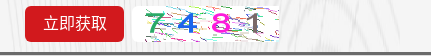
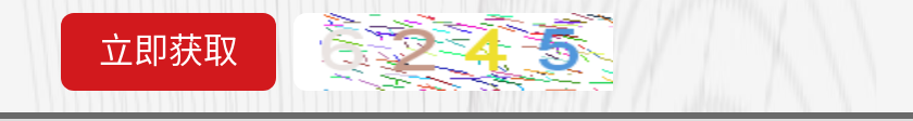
[145,6,279,43] [image] -> [320,13,613,93] [image]

